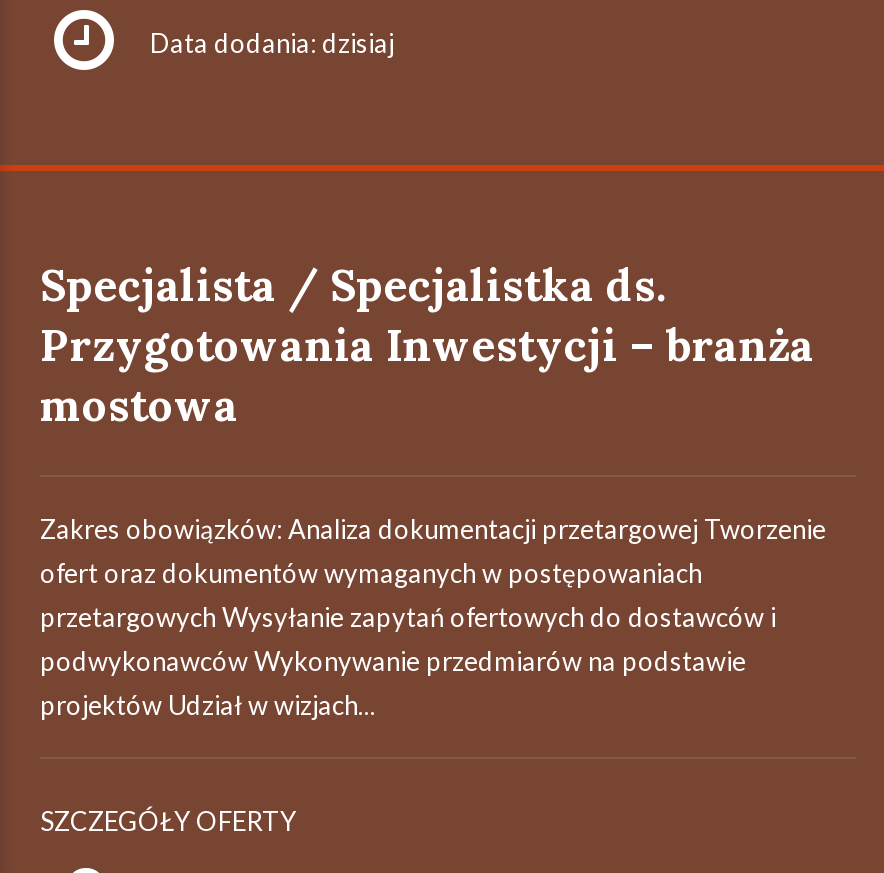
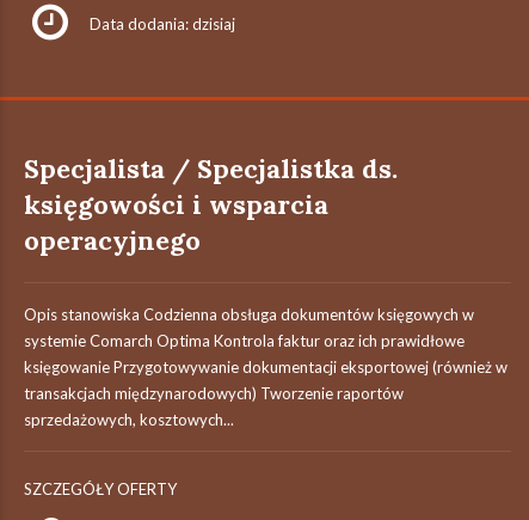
[40,317,814,433] Przygotowania Inwestycji – branża | mostowa -> [24,188,328,257] księgowości i wsparcia | operacyjnego
[40,513,826,721] Zakres obowiązków: Analiza dokumentacji przetargowej Tworzenie | ofert oraz dokumentów wymaganych w postępowaniach | przetargowych Wysyłanie zapytań ofertowych do dostawców i | podwykonawców Wykonywanie przedmiarów na podstawie | projektów Udział w wizjach... -> [24,305,508,429] Opis stanowiska Codzienna obsługa dokumentów księgowych w | systemie Comarch Optima Kontrola faktur oraz ich prawidłowe | księgowanie Przygotowywanie dokumentacji eksportowej (również w | transakcjach międzynarodowych) Tworzenie raportów | sprzedażowych, kosztowych...

